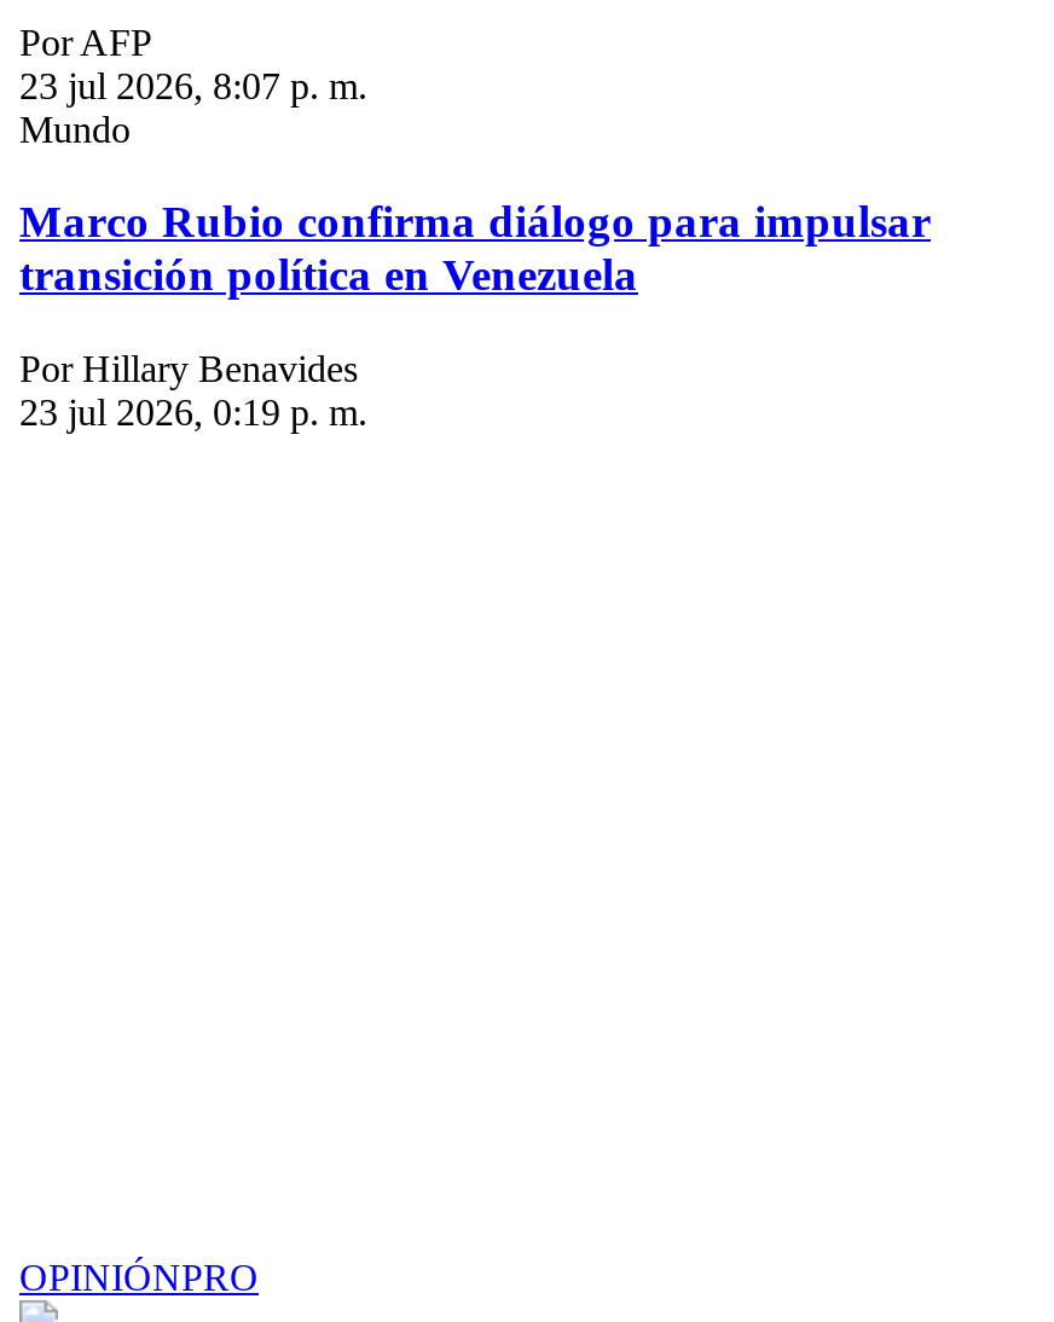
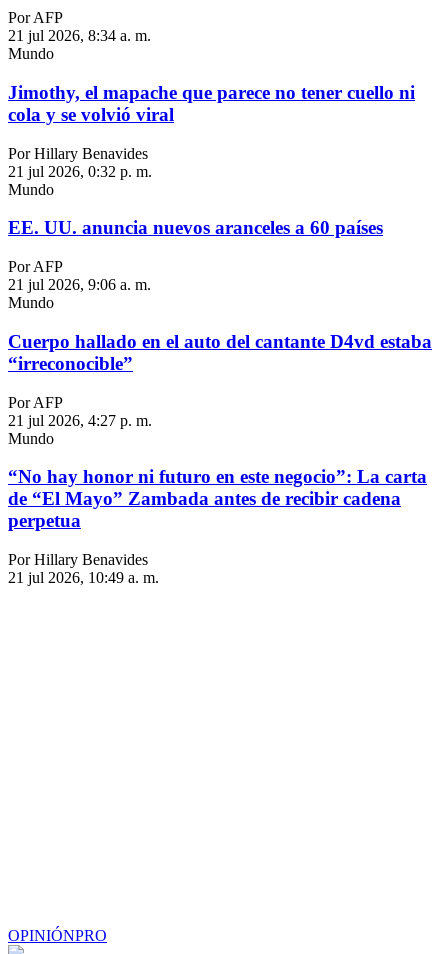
[19,65,367,106] 23 jul 2026, 8:07 p. m. -> [8,27,151,44] 21 jul 2026, 8:34 a. m.
[19,197,931,301] Marco Rubio confirma diálogo para impulsar | transición política en Venezuela -> [8,82,415,125] Jimothy, el mapache que parece no tener cuello ni | cola y se volvió viral
[19,392,367,433] 23 jul 2026, 0:19 p. m. -> [8,163,432,586] 21 jul 2026, 0:32 p. m. | Mundo | EE. UU. anuncia nuevos aranceles a 60 países | Por AFP | 21 jul 2026, 9:06 a. m. | Mundo | Cuerpo hallado en el auto del cantante D4vd estaba | “irreconocible” | Por AFP | 21 jul 2026, 4:27 p. m. | Mundo | “No hay honor ni futuro en este negocio”: La carta | de “El Mayo” Zambada antes de recibir cadena | perpetua | Por Hillary Benavides | 21 jul 2026, 10:49 a. m.

